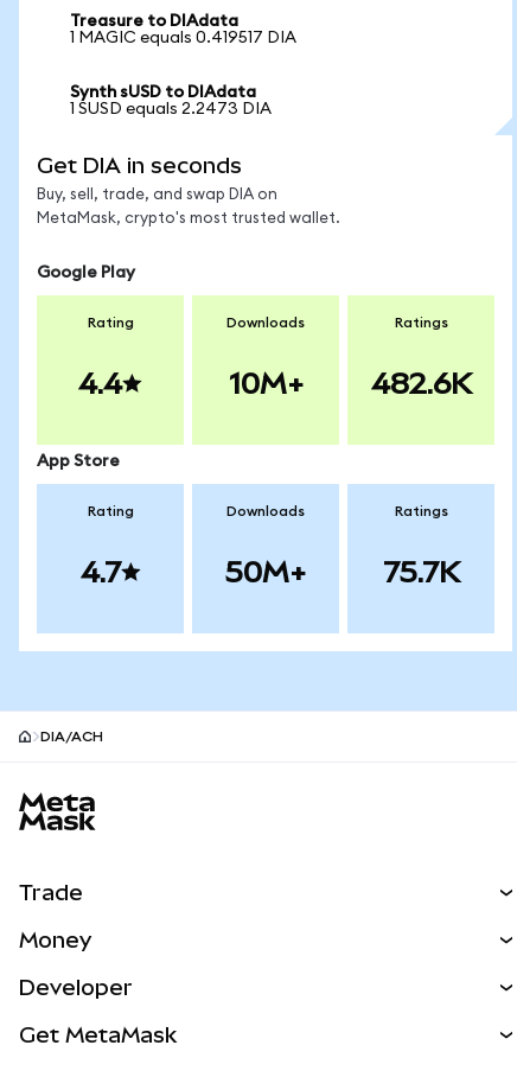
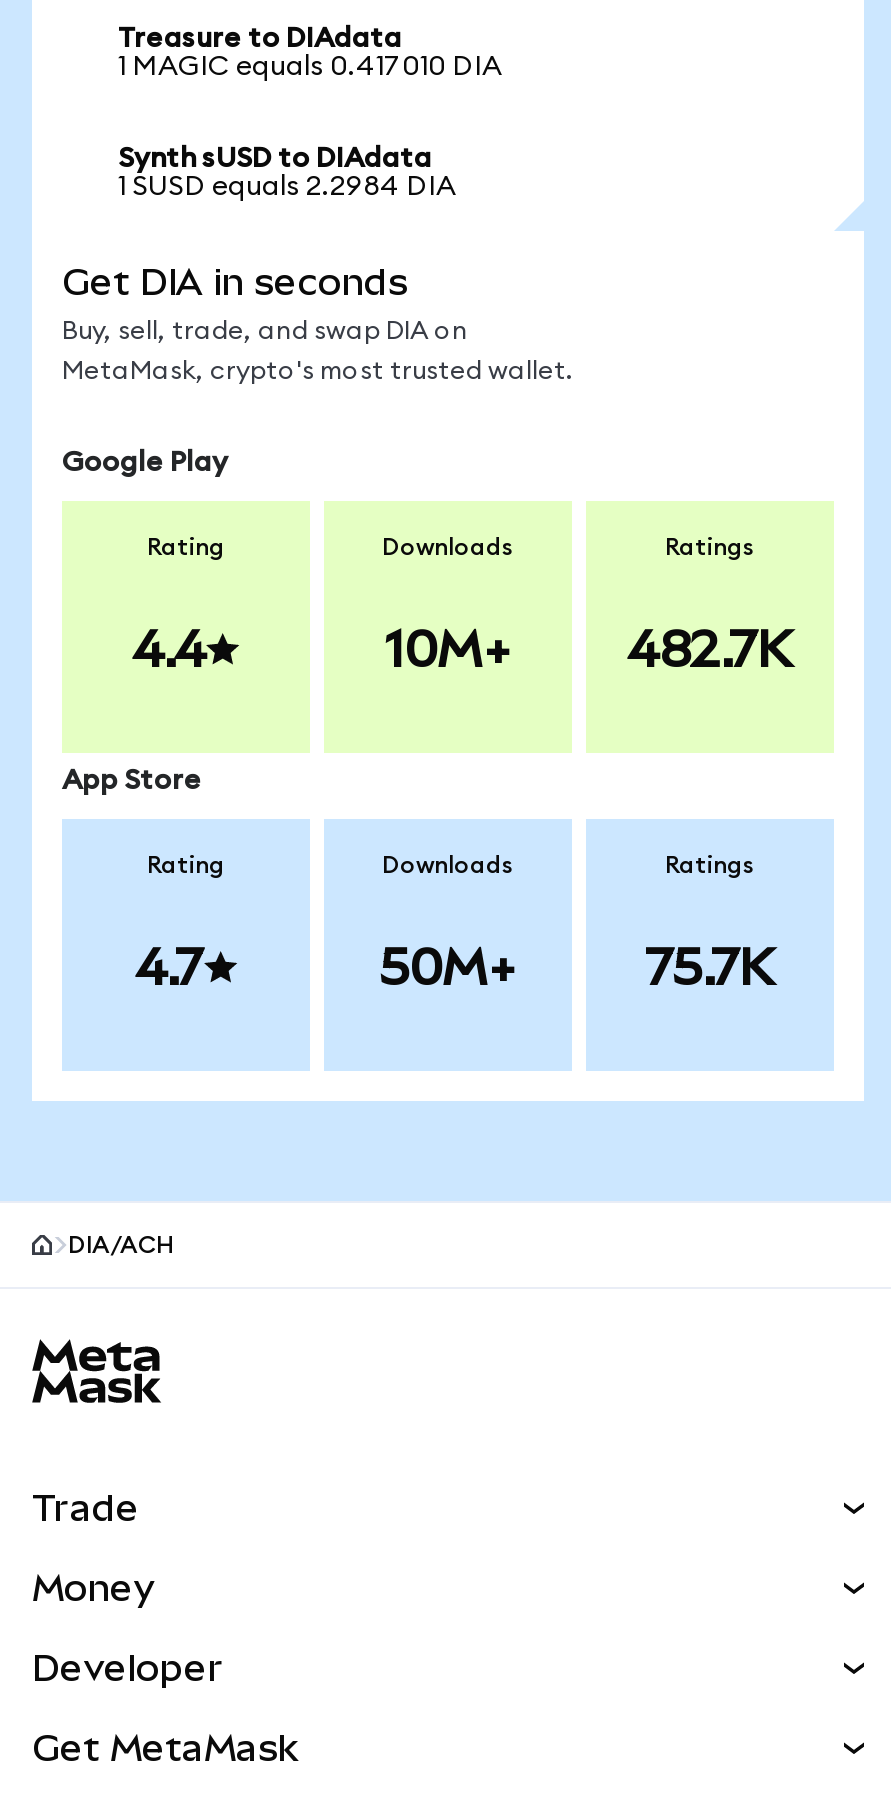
[70,30,296,46] 1 MAGIC equals 0.419517 DIA -> [118,53,502,81] 1 MAGIC equals 0.417010 DIA
[70,101,272,117] 1 SUSD equals 2.2473 DIA -> [118,173,456,201] 1 SUSD equals 2.2984 DIA
[371,367,471,400] 482.6K -> [627,621,793,677] 482.7K

